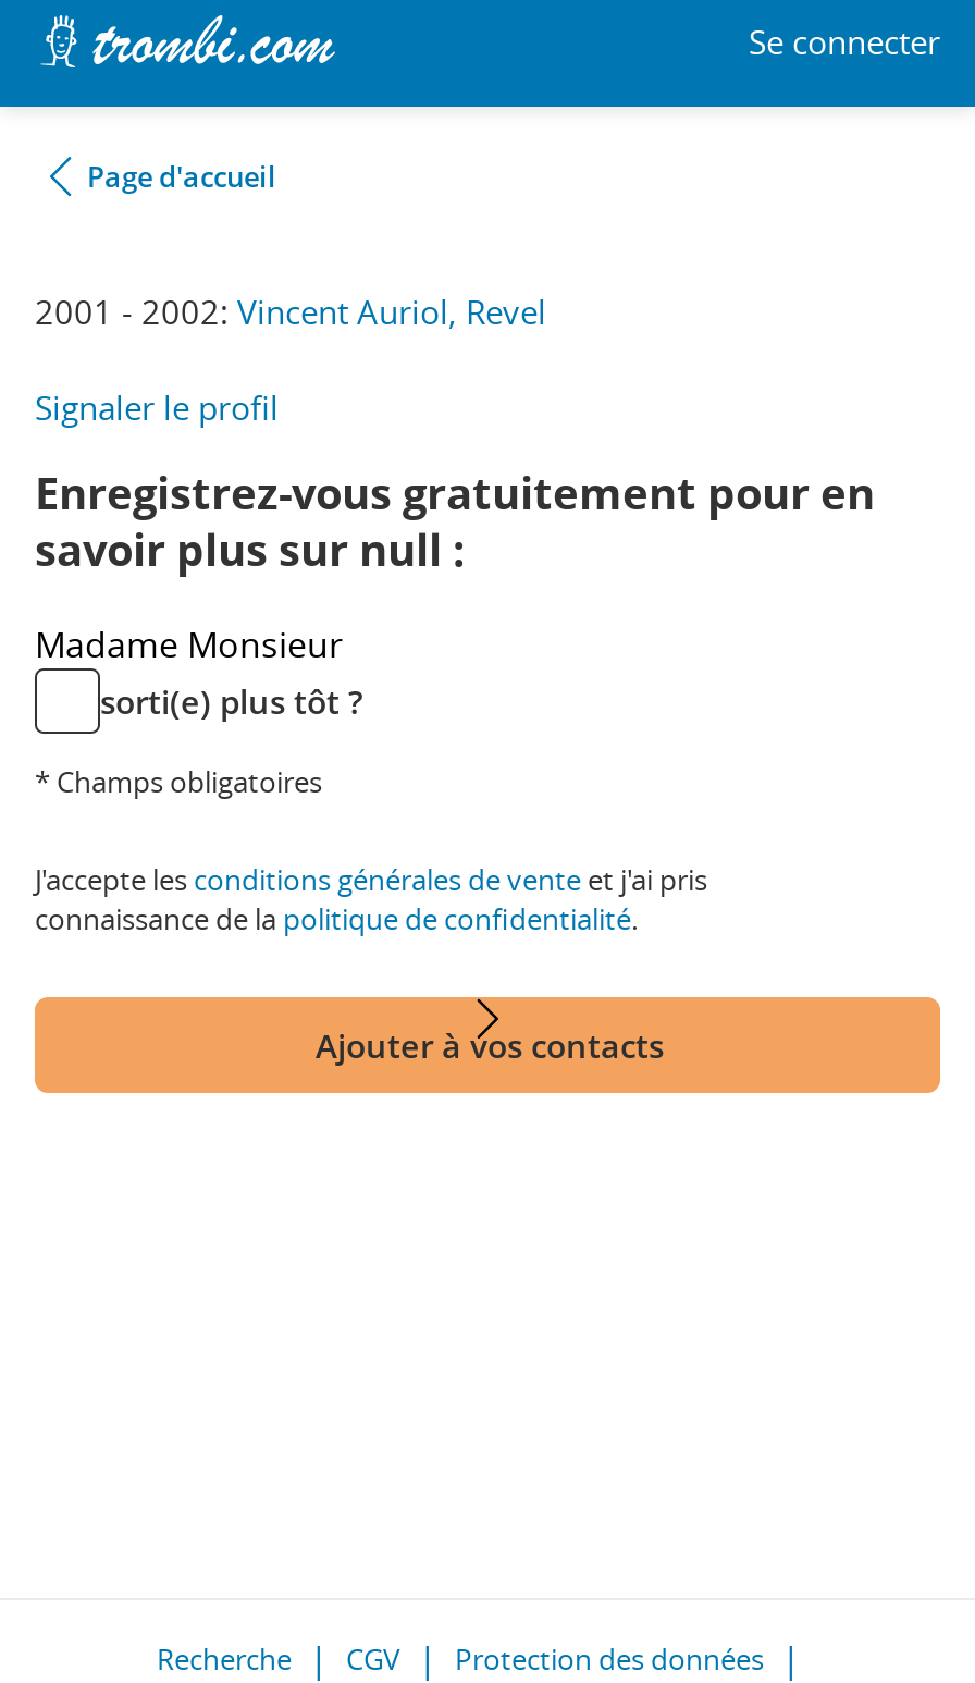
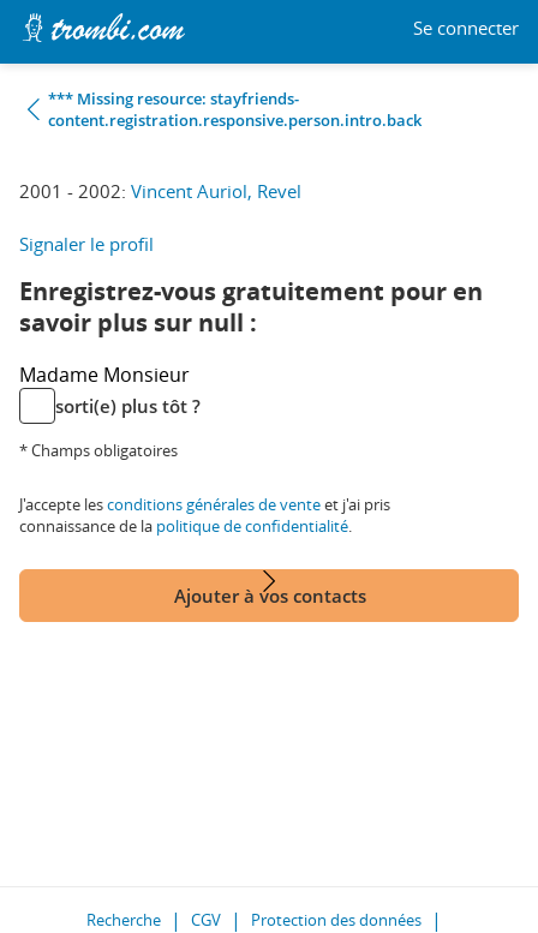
[87,157,276,196] Page d'accueil -> [48,88,422,131] *** Missing resource: stayfriends- | content.registration.responsive.person.intro.back

